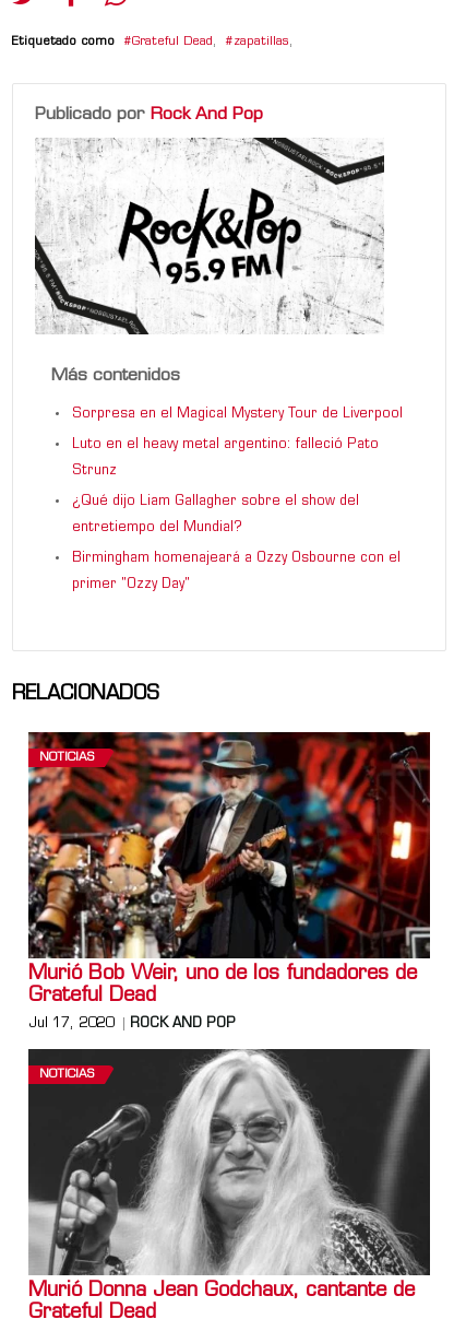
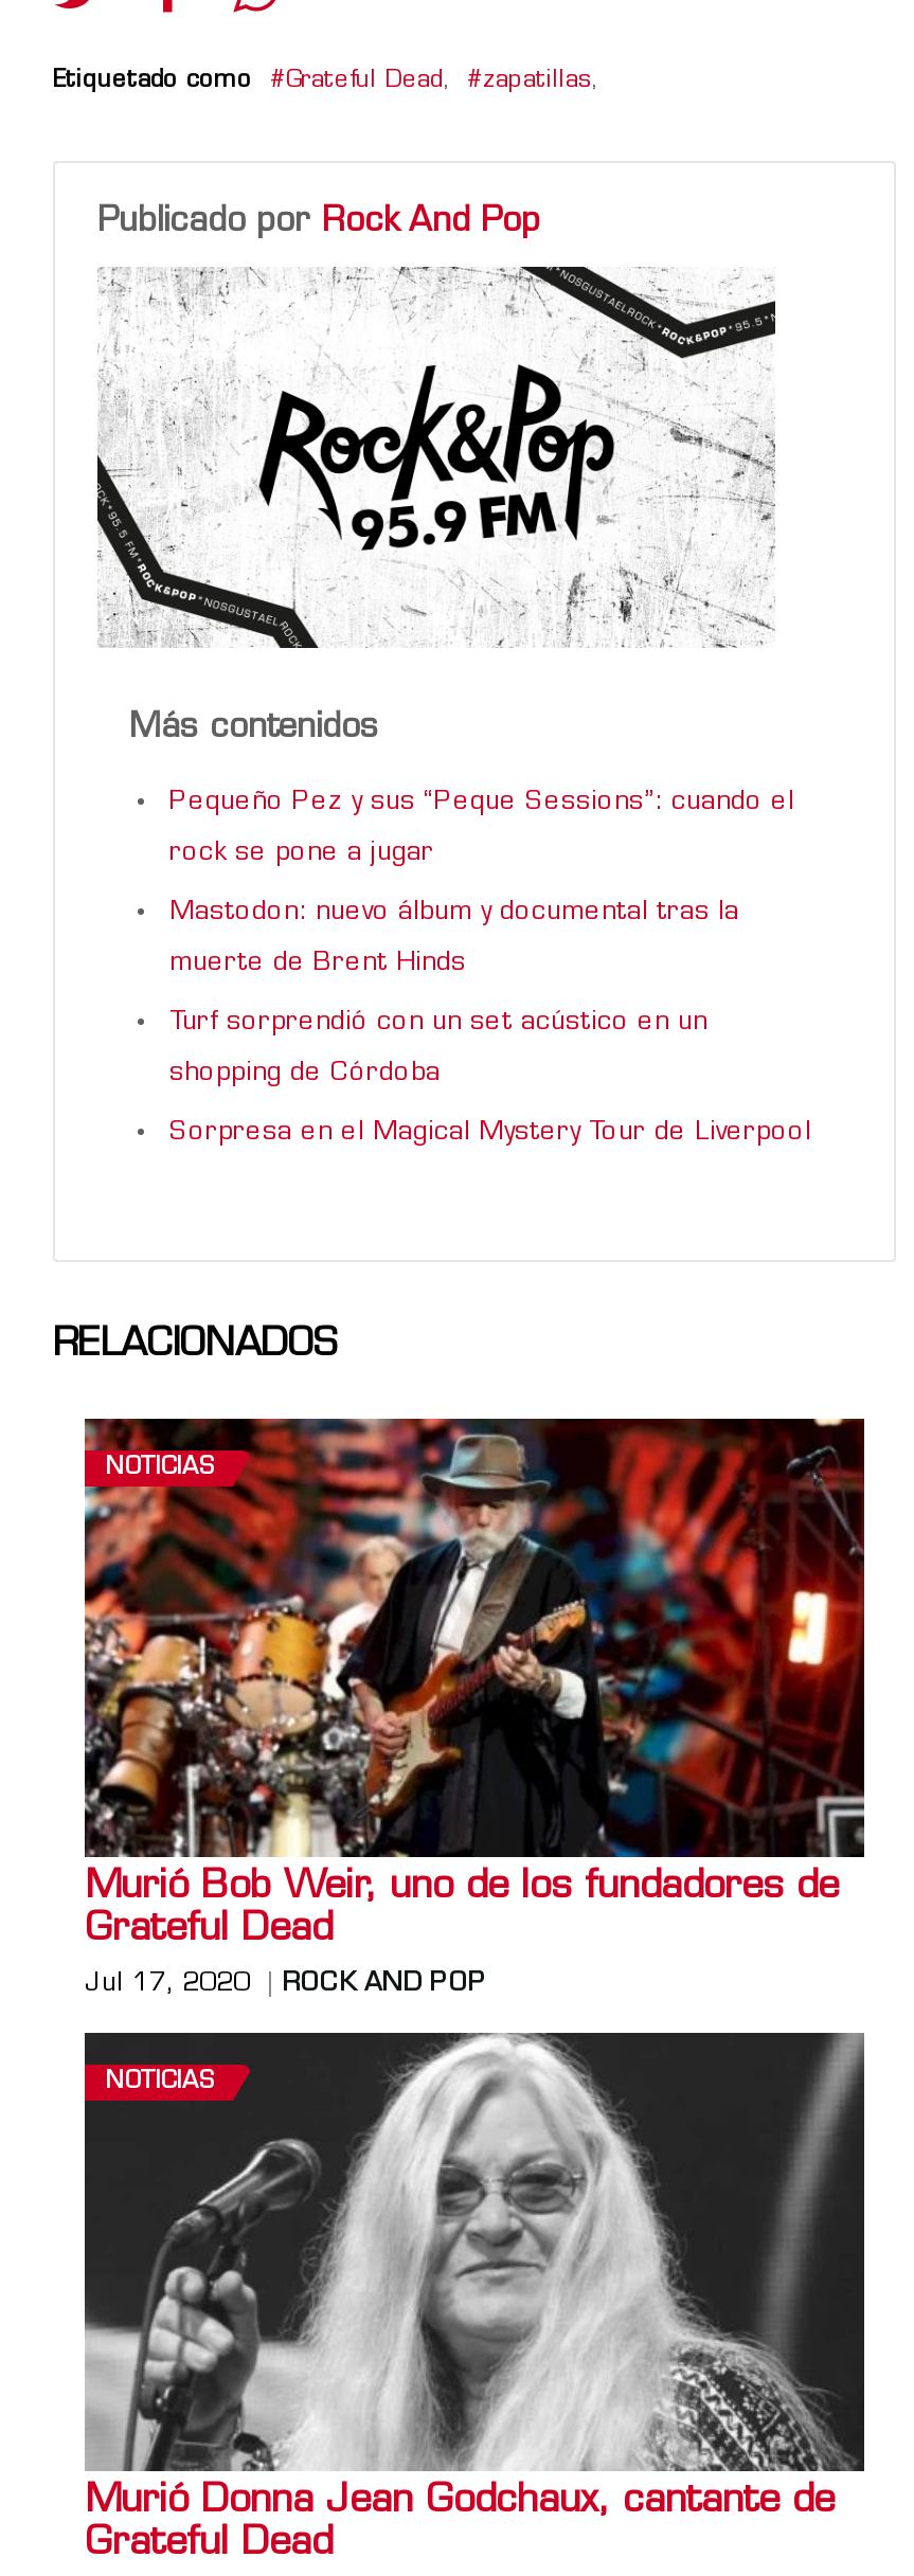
none -> [169,790,794,1086] Pequeño Pez y sus “Peque Sessions”: cuando el | rock se pone a jugar | Mastodon: nuevo álbum y documental tras la | muerte de Brent Hinds | Turf sorprendió con un set acústico en un | shopping de Córdoba
moved [72,407,403,421] -> [169,1120,811,1145]: Sorpresa en el Magical Mystery Tour de Liverpool
[72,438,401,591] Luto en el heavy metal argentino: falleció Pato | Strunz | ¿Qué dijo Liam Gallagher sobre el show del | entretiempo del Mundial? | Birmingham homenajeará a Ozzy Osbourne con el | primer "Ozzy Day" -> none

